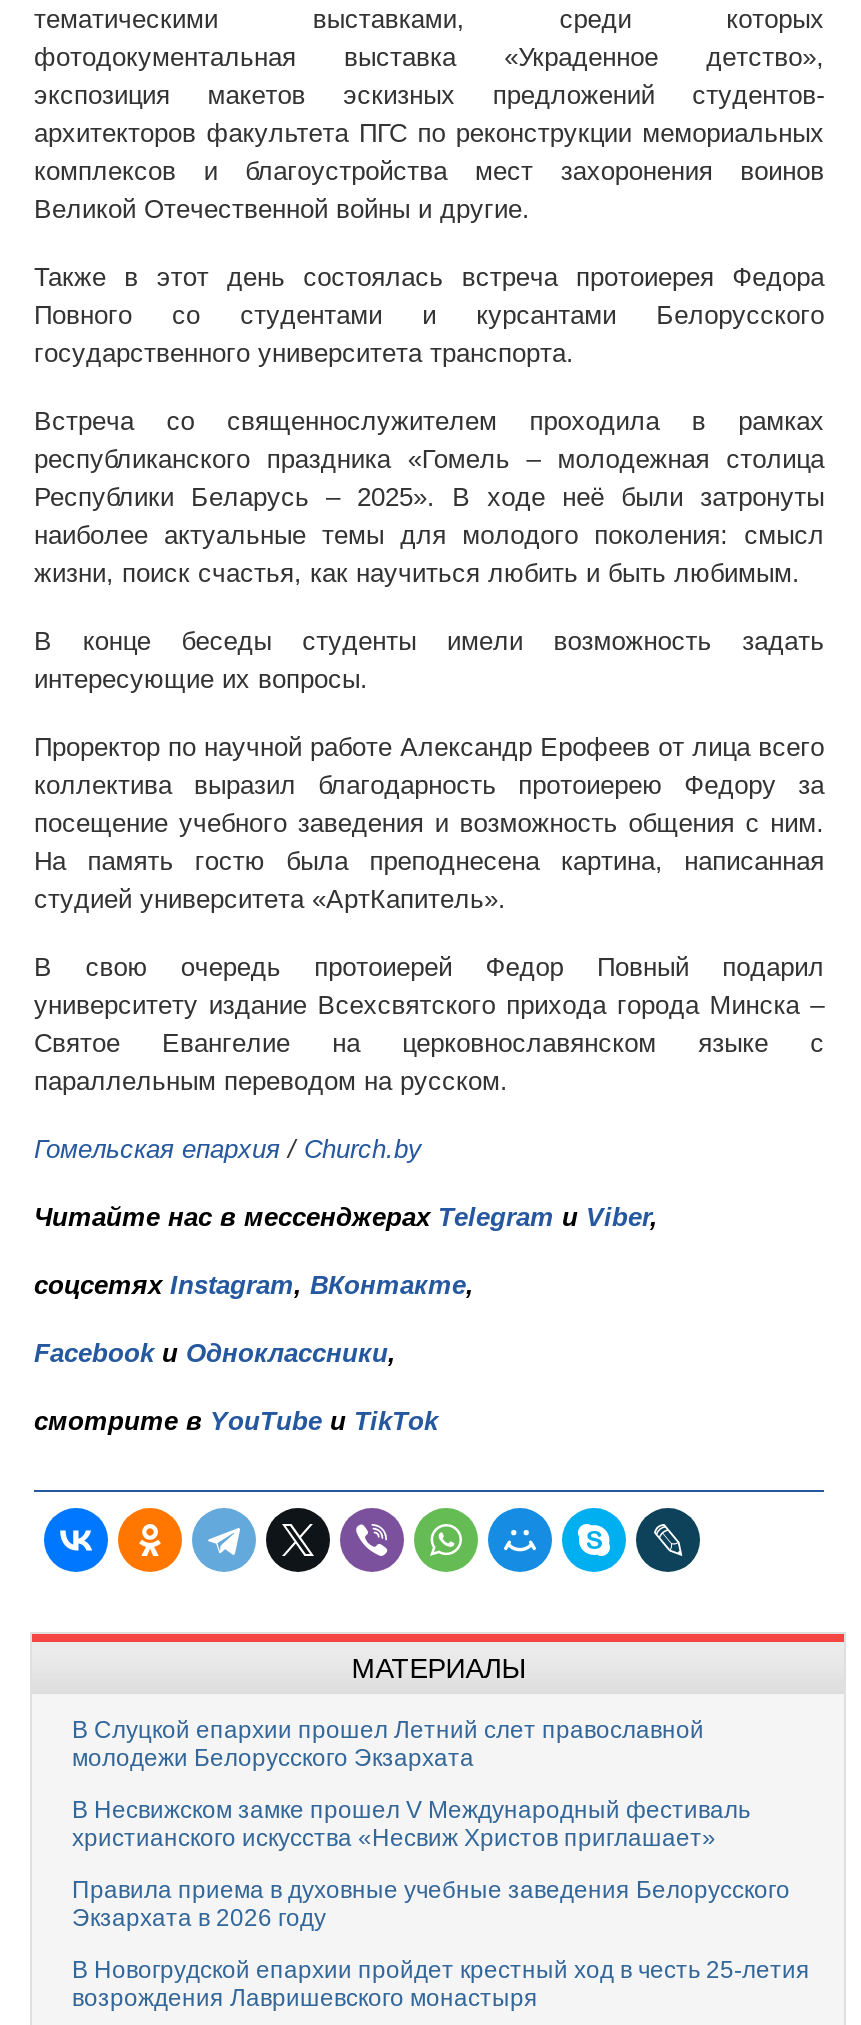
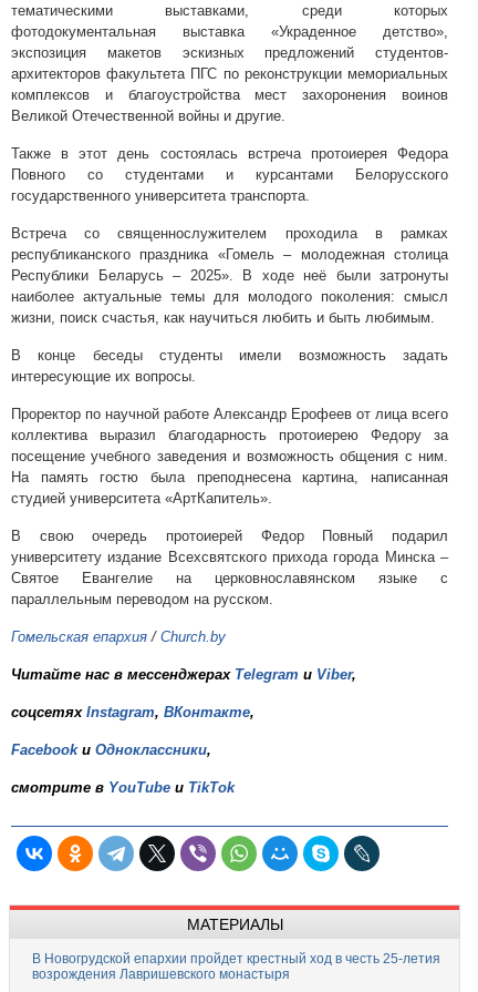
[72,1716,790,1934] В Слуцкой епархии прошел Летний слет православной | молодежи Белорусского Экзархата | В Несвижском замке прошел V Международный фестиваль | христианского искусства «Несвиж Христов приглашает» | Правила приема в духовные учебные заведения Белорусского | Экзархата в 2026 году -> none

